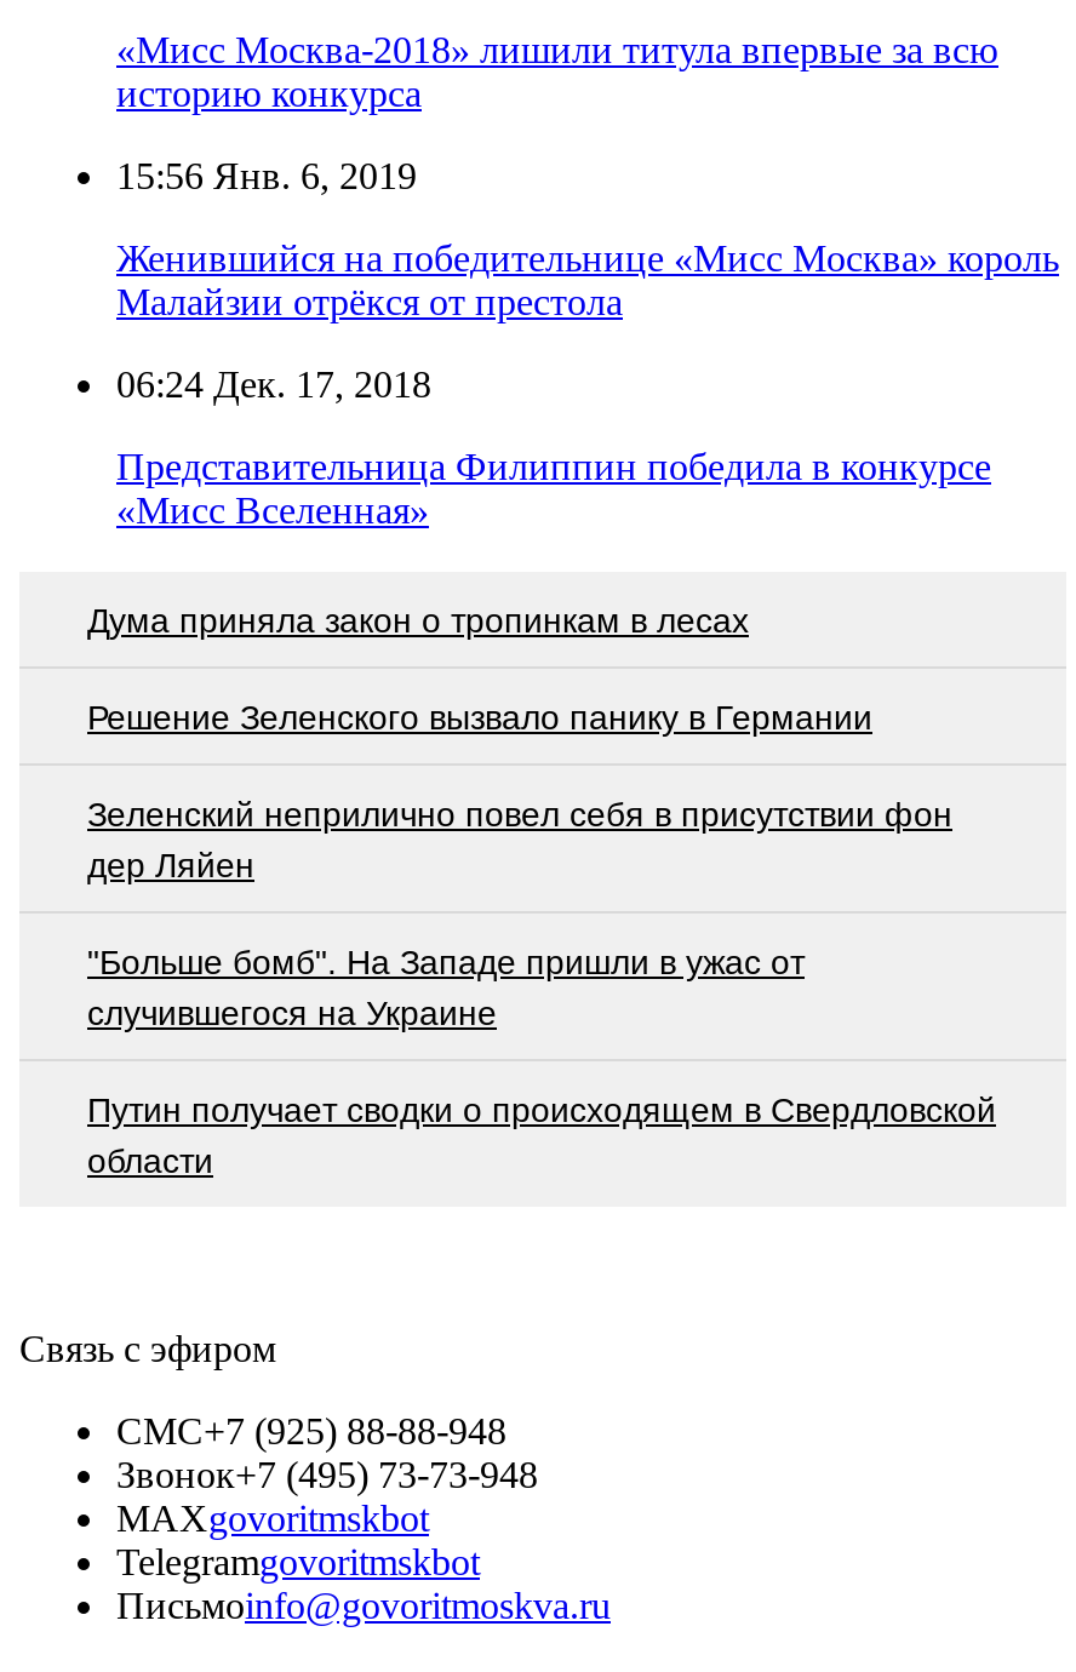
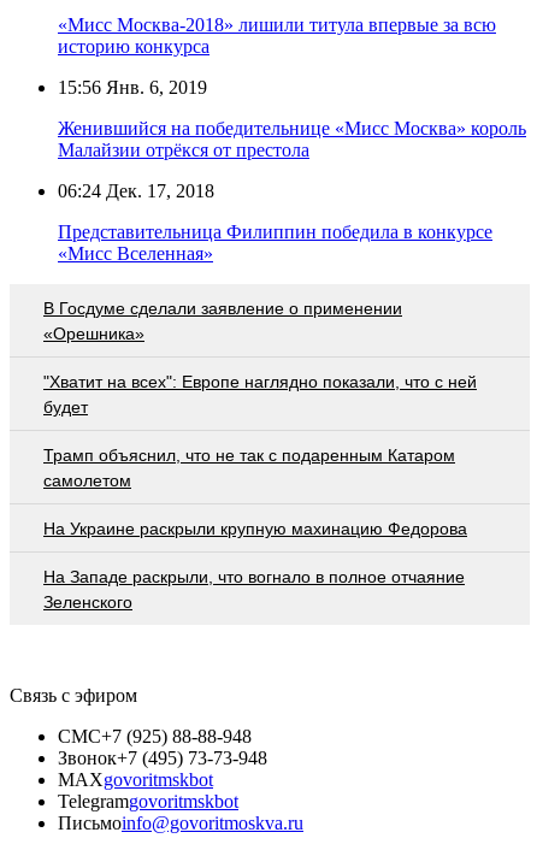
[87,601,749,640] Дума приняла закон о тропинкам в лесах -> [43,298,402,343] В Госдуме сделали заявление о применении | «Орешника»
[87,698,872,737] Решение Зеленского вызвало панику в Германии -> [43,372,477,416] "Хватит на всех": Европе наглядно показали, что с ней | будет
[87,795,952,885] Зеленский неприлично повел cебя в присутствии фон | дер Ляйен -> [43,445,455,490] Трамп объяснил, что не так с подаренным Катаром | самолетом
[87,943,805,1033] "Больше бомб". На Западе пришли в ужас от | случившегося на Украине -> [43,518,467,538] На Украине раскрыли крупную махинацию Федорова
[87,1091,996,1180] Путин получает сводки о происходящем в Свердловской | области -> [43,567,465,611] На Западе раскрыли, что вогнало в полное отчаяние | Зеленского

